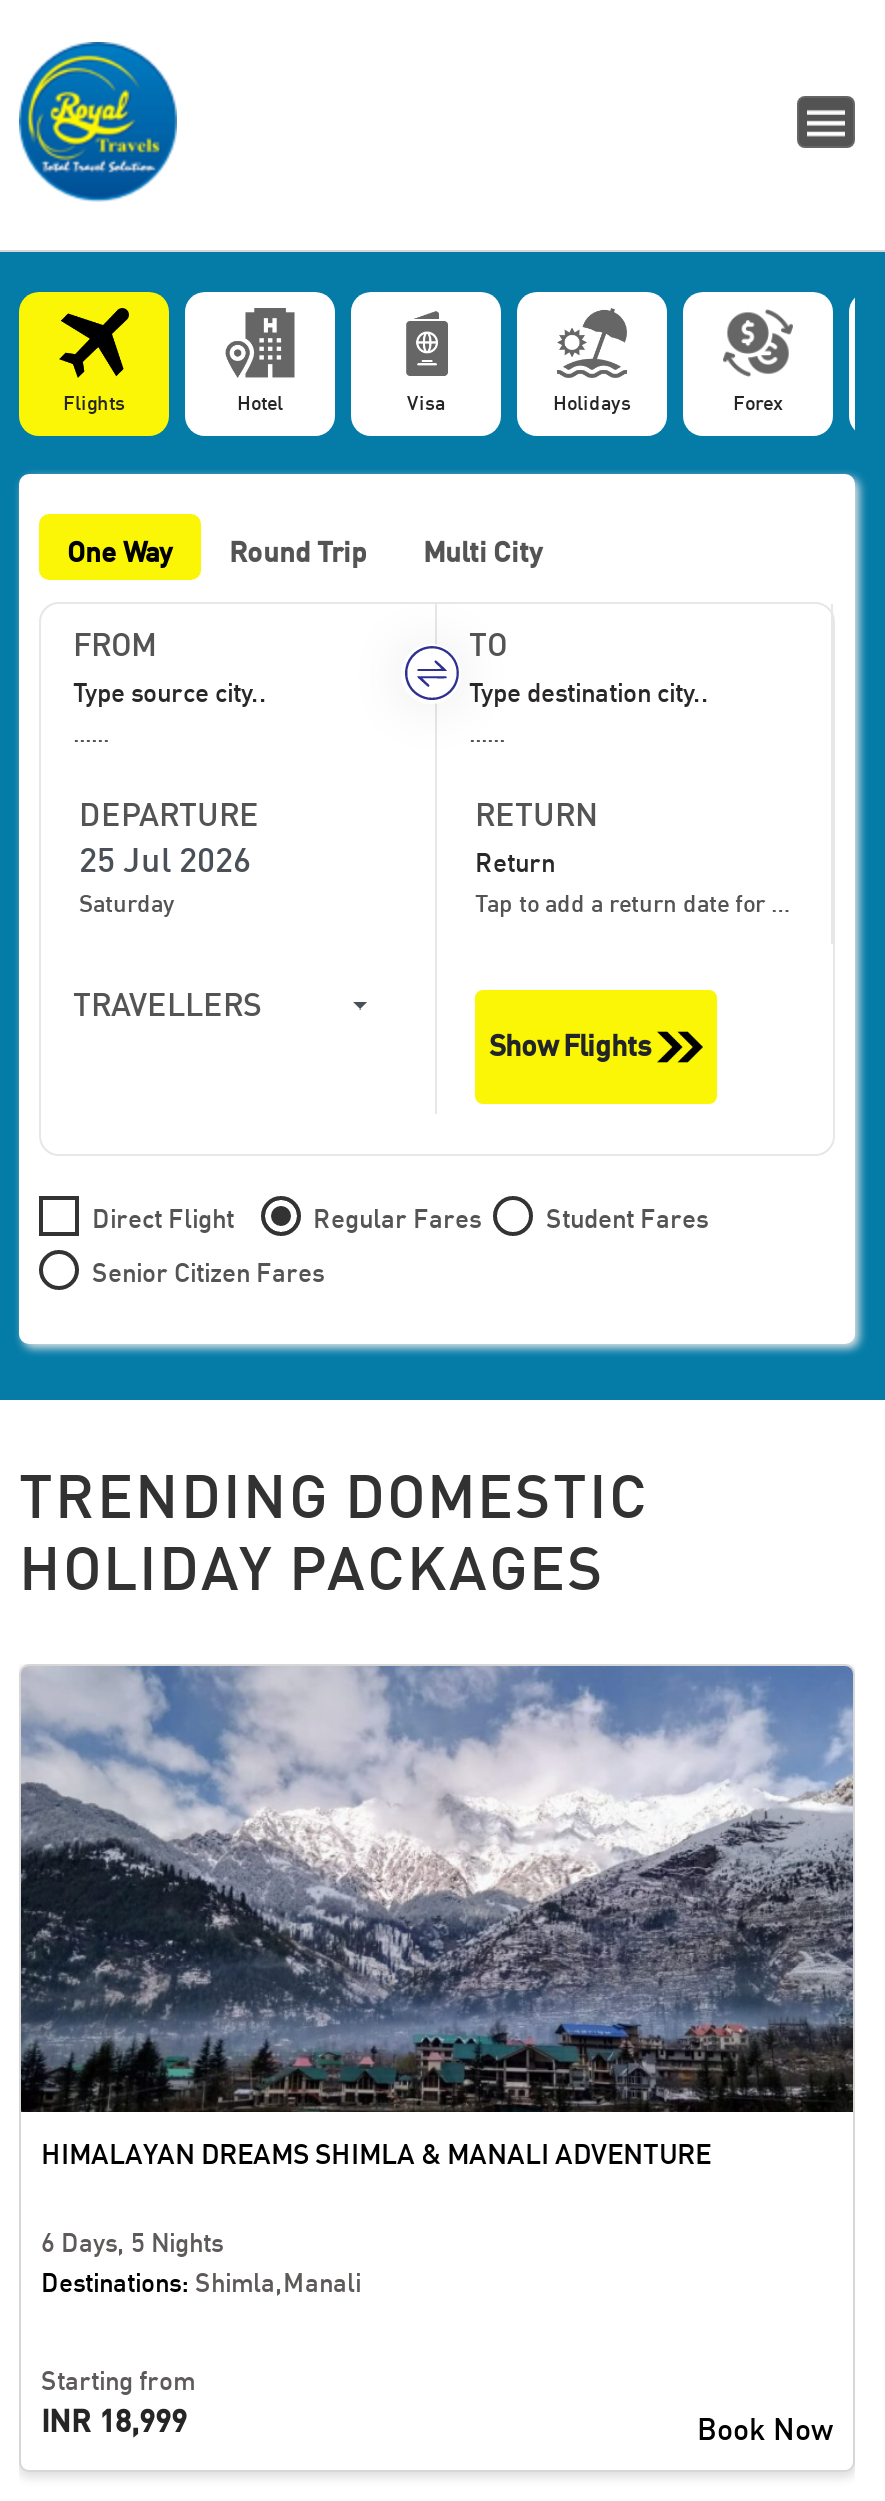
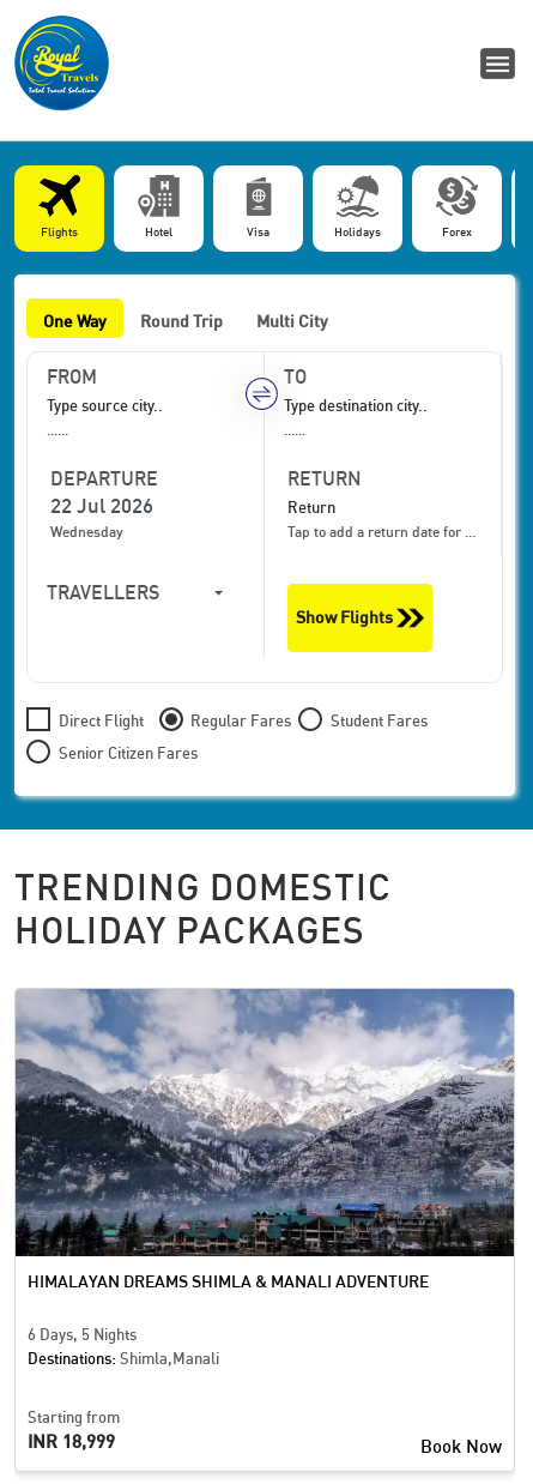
[79,888,175,918] Saturday -> [50,522,123,540] Wednesday

